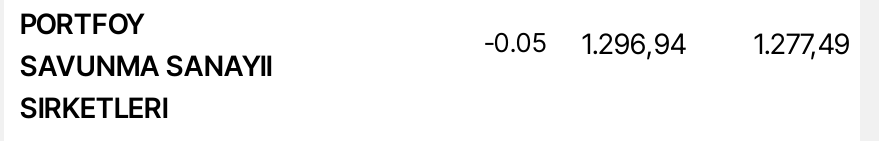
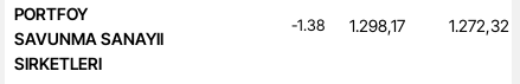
[484,26,546,58] -0.05 -> [291,15,325,34] -1.38
[582,26,686,60] 1.296,94 -> [349,15,405,35] 1.298,17
[754,26,850,60] 1.277,49 -> [449,15,509,35] 1.272,32

